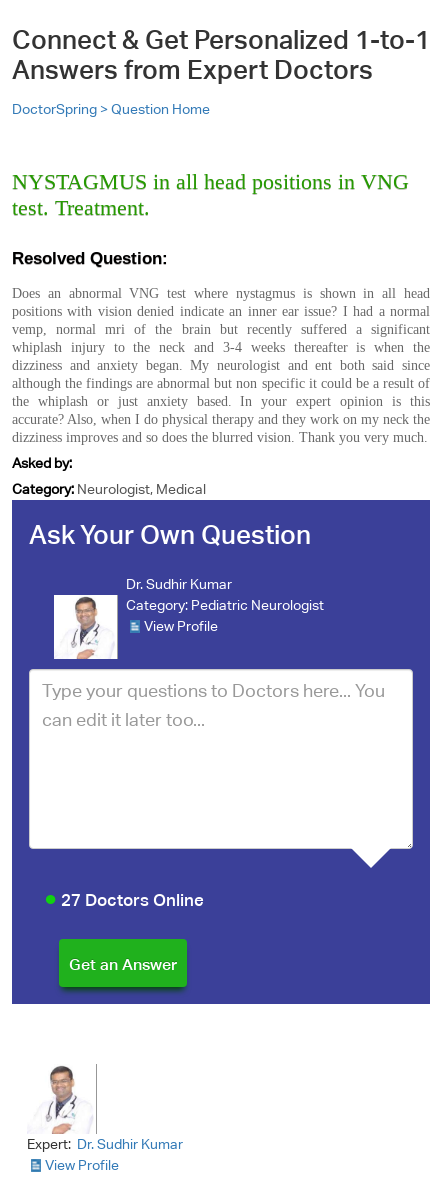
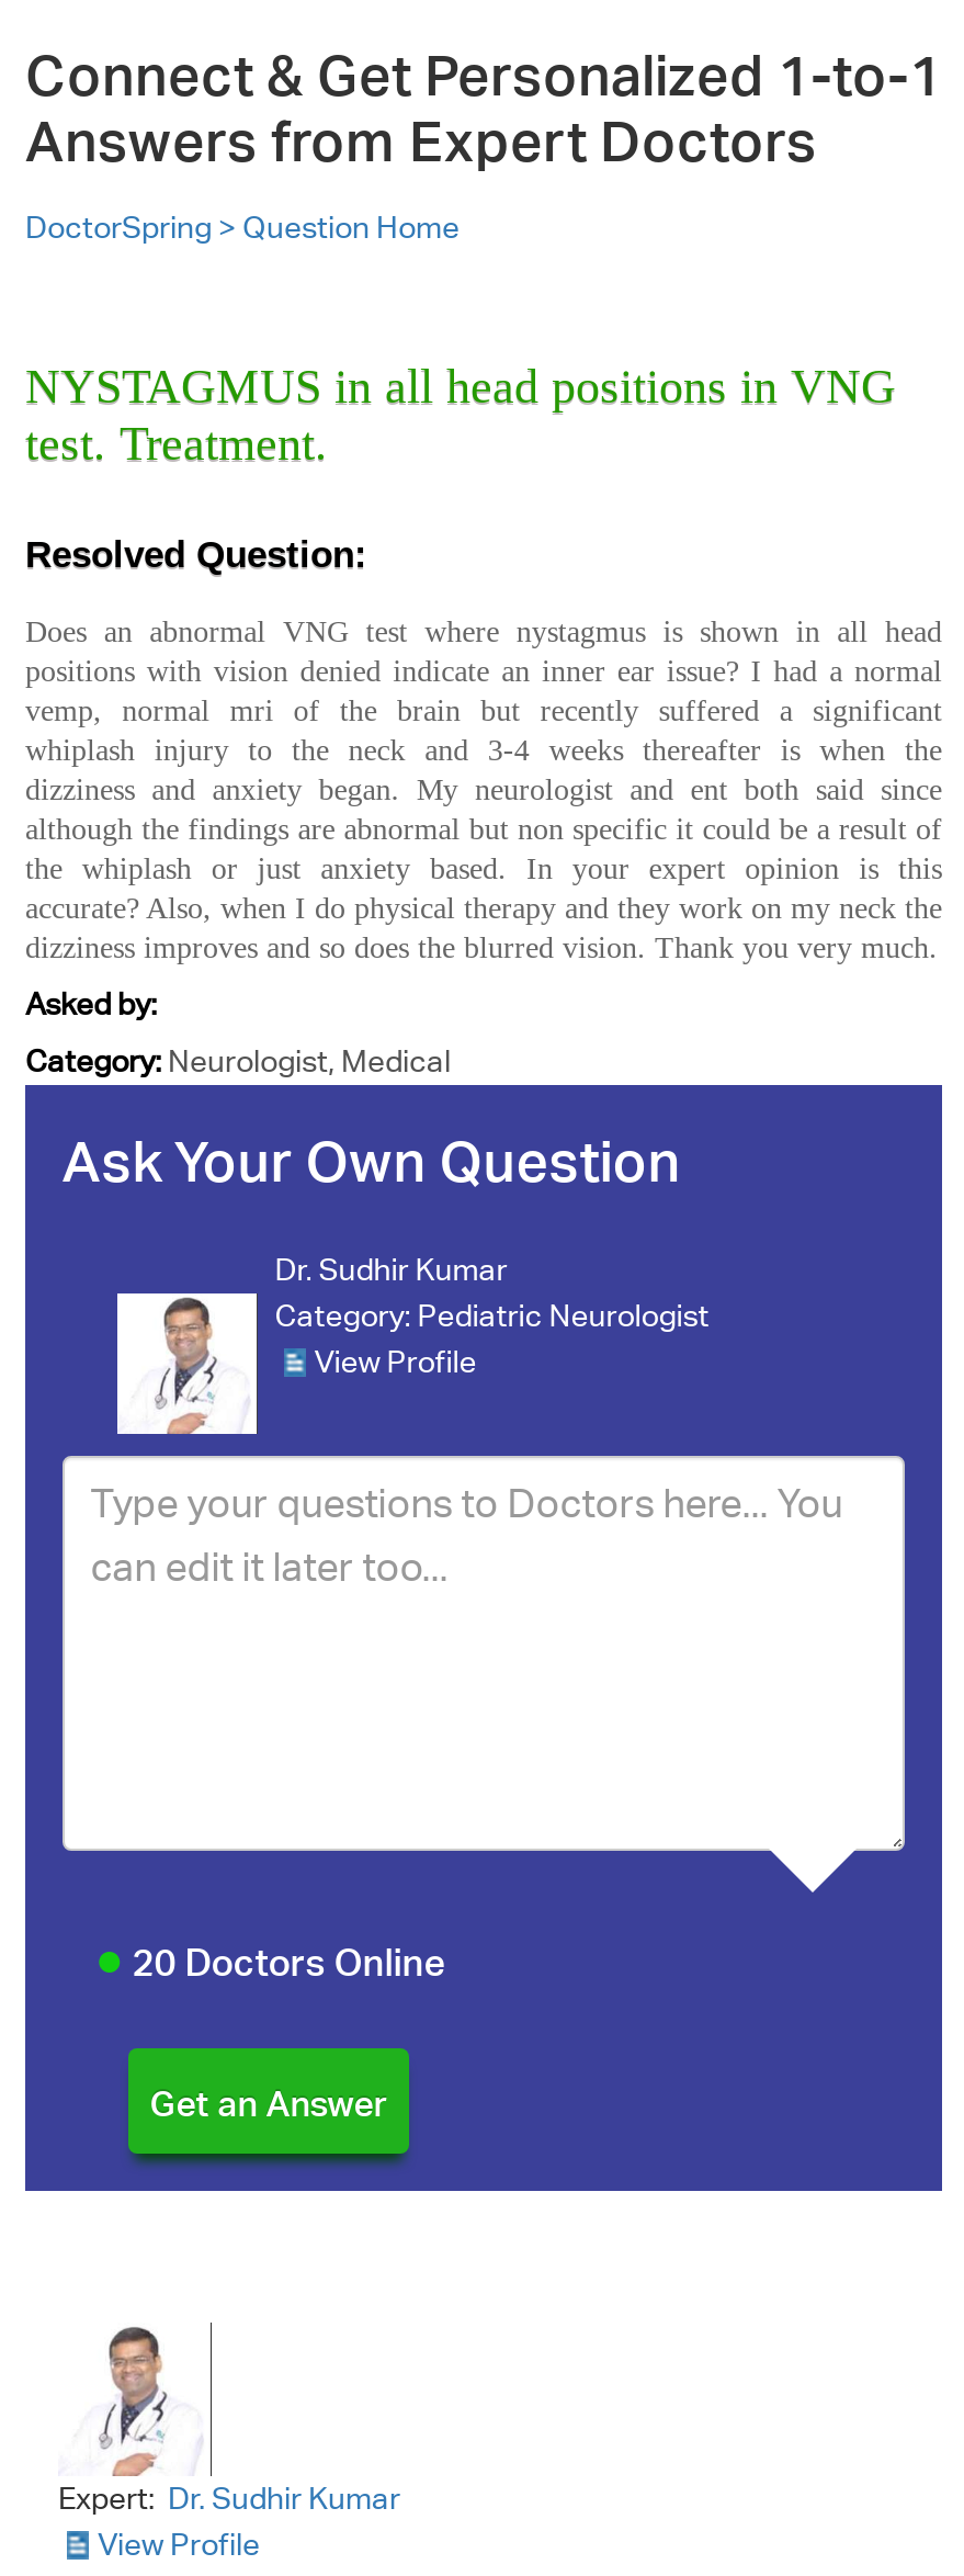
[57,890,204,910] 27 Doctors Online -> [123,1941,446,1985] 20 Doctors Online

